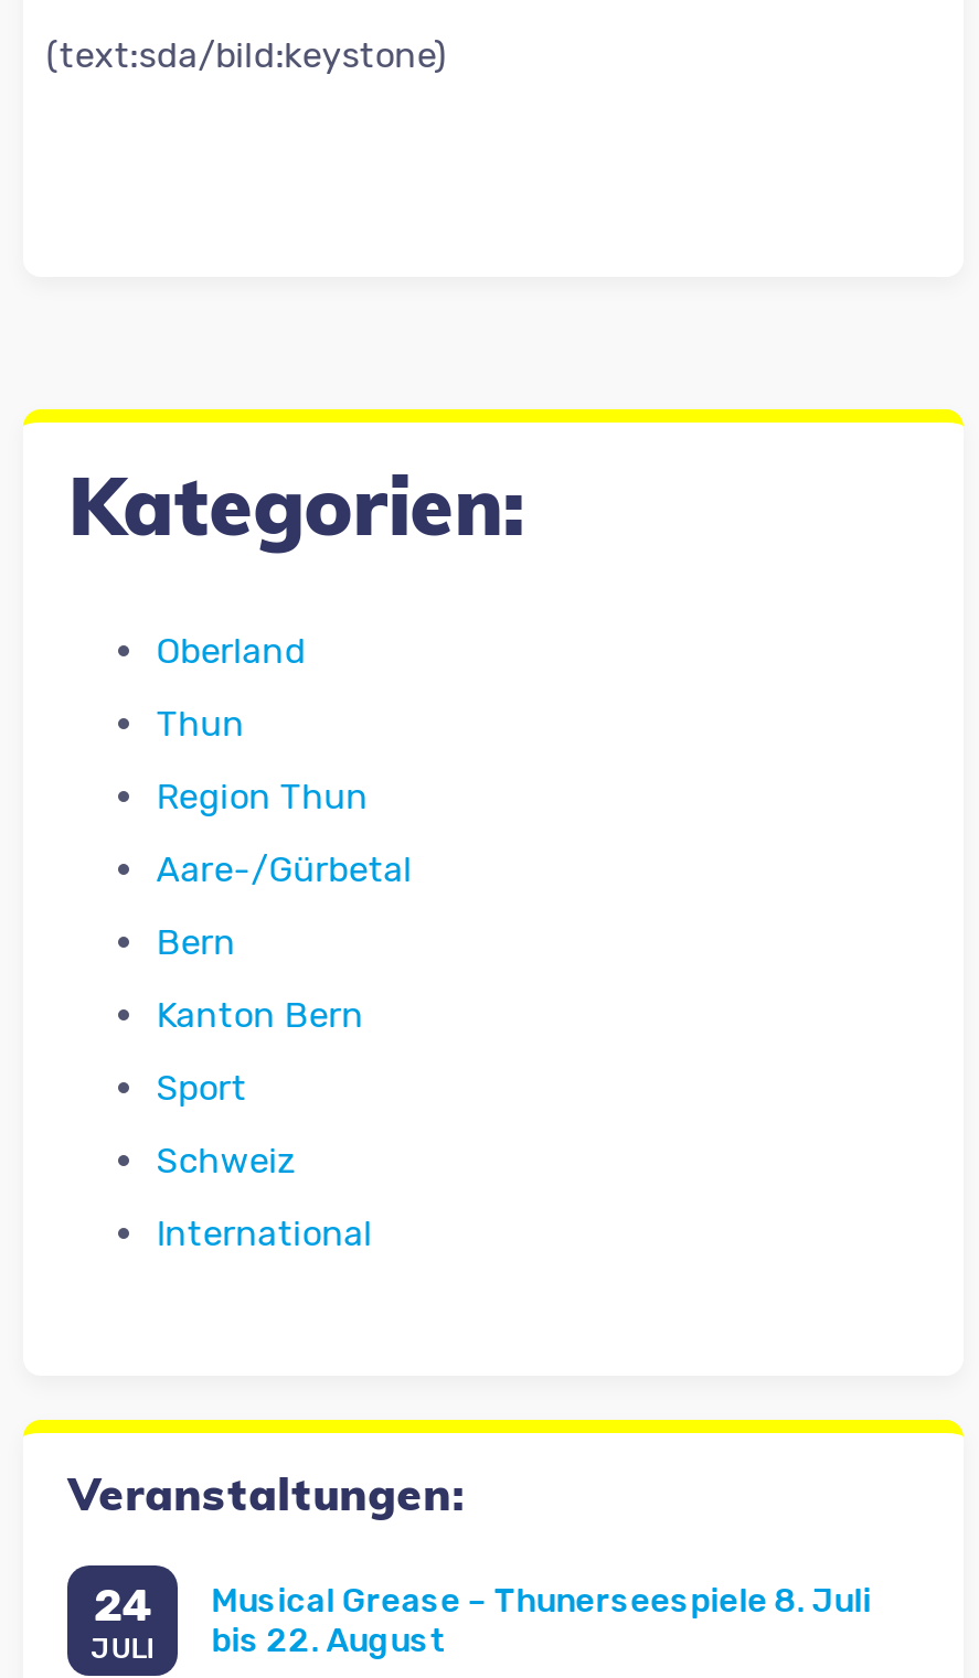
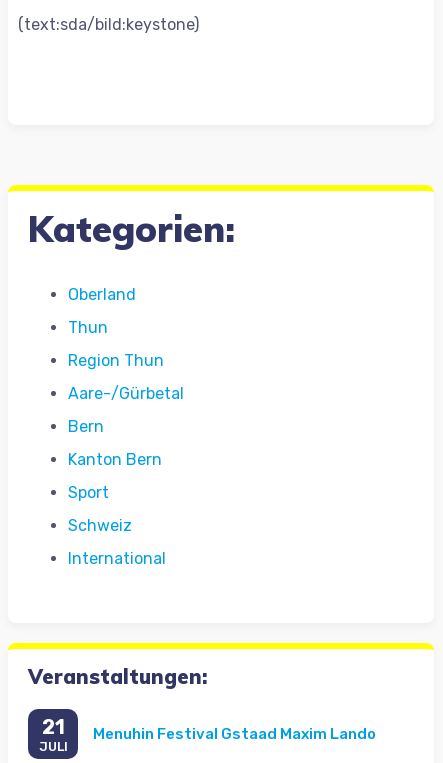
[93,1578,153,1631] 24 -> [42,714,65,738] 21
[211,1581,871,1660] Musical Grease – Thunerseespiele 8. Juli | bis 22. August -> [93,725,376,743] Menuhin Festival Gstaad Maxim Lando

